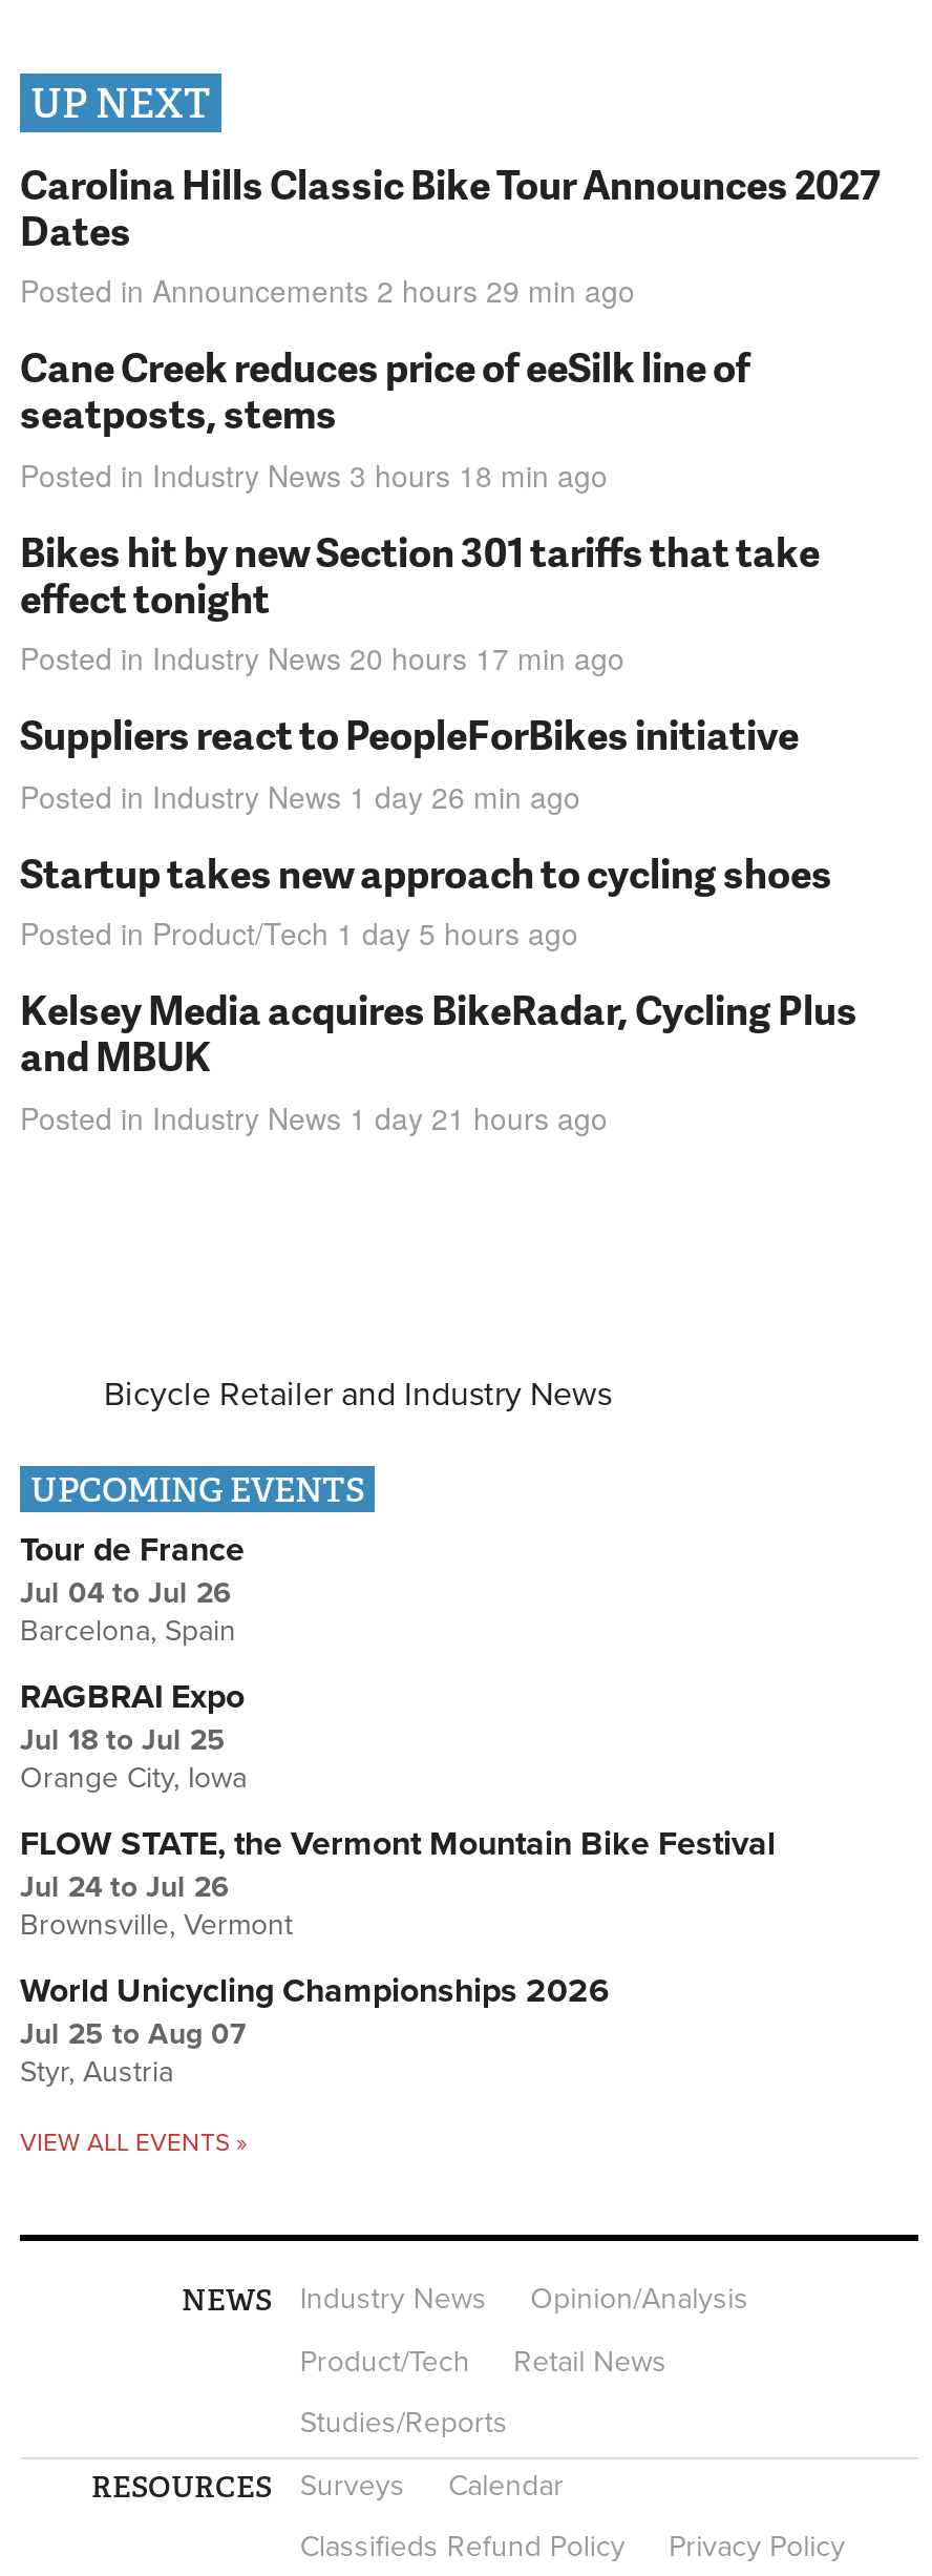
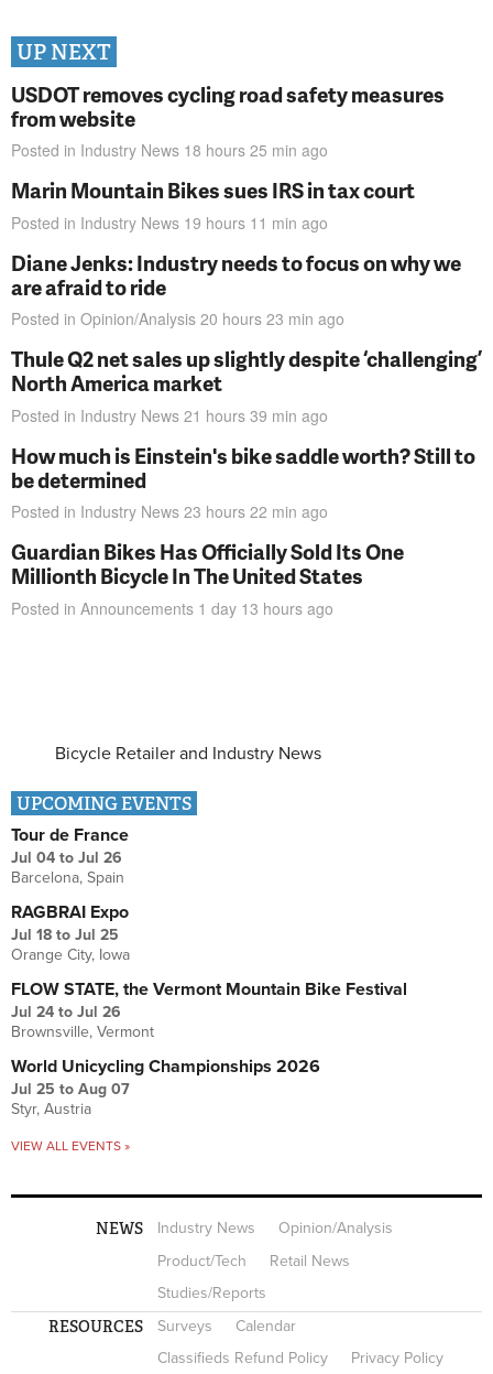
[20,155,881,311] Carolina Hills Classic Bike Tour Announces 2027 | Dates | Posted in Announcements 2 hours 29 min ago -> [11,79,445,161] USDOT removes cycling road safety measures | from website | Posted in Industry News 18 hours 25 min ago
[20,339,750,495] Cane Creek reduces price of eeSilk line of | seatposts, stems | Posted in Industry News 3 hours 18 min ago -> [11,176,415,233] Marin Mountain Bikes sues IRS in tax court | Posted in Industry News 19 hours 11 min ago
[20,523,820,679] Bikes hit by new Section 301 tariffs that take | effect tonight | Posted in Industry News 20 hours 17 min ago -> [11,248,461,330] Diane Jenks: Industry needs to focus on why we | are afraid to ride | Posted in Opinion/Analysis 20 hours 23 min ago
[20,706,799,817] Suppliers react to PeopleForBikes initiative | Posted in Industry News 1 day 26 min ago -> [11,344,482,426] Thule Q2 net sales up slightly despite ‘challenging’ | North America market | Posted in Industry News 21 hours 39 min ago
[20,844,832,954] Startup takes new approach to cycling shoes | Posted in Product/Tech 1 day 5 hours ago -> [11,441,475,523] How much is Einstein's bike saddle worth? Still to | be determined | Posted in Industry News 23 hours 22 min ago
[20,981,857,1138] Kelsey Media acquires BikeRadar, Cycling Plus | and MBUK | Posted in Industry News 1 day 21 hours ago -> [11,537,404,619] Guardian Bikes Has Officially Sold Its One | Millionth Bicycle In The United States | Posted in Announcements 1 day 13 hours ago

